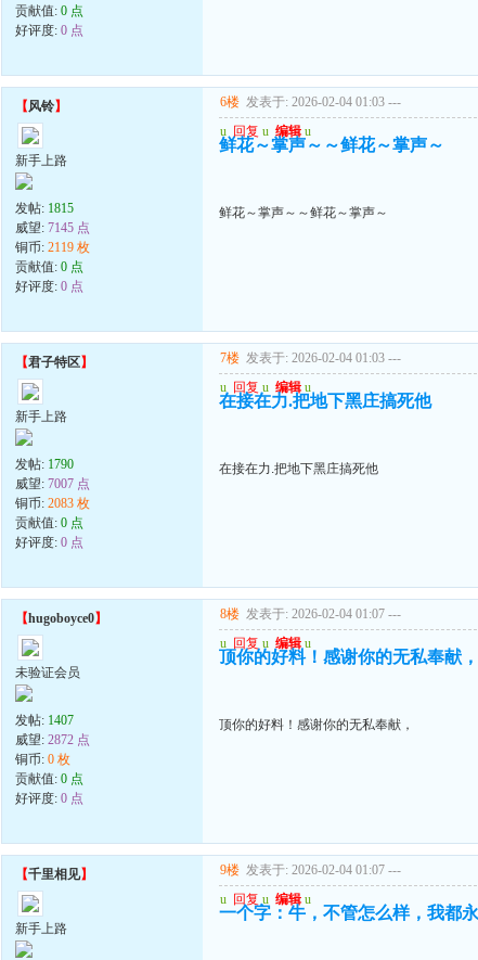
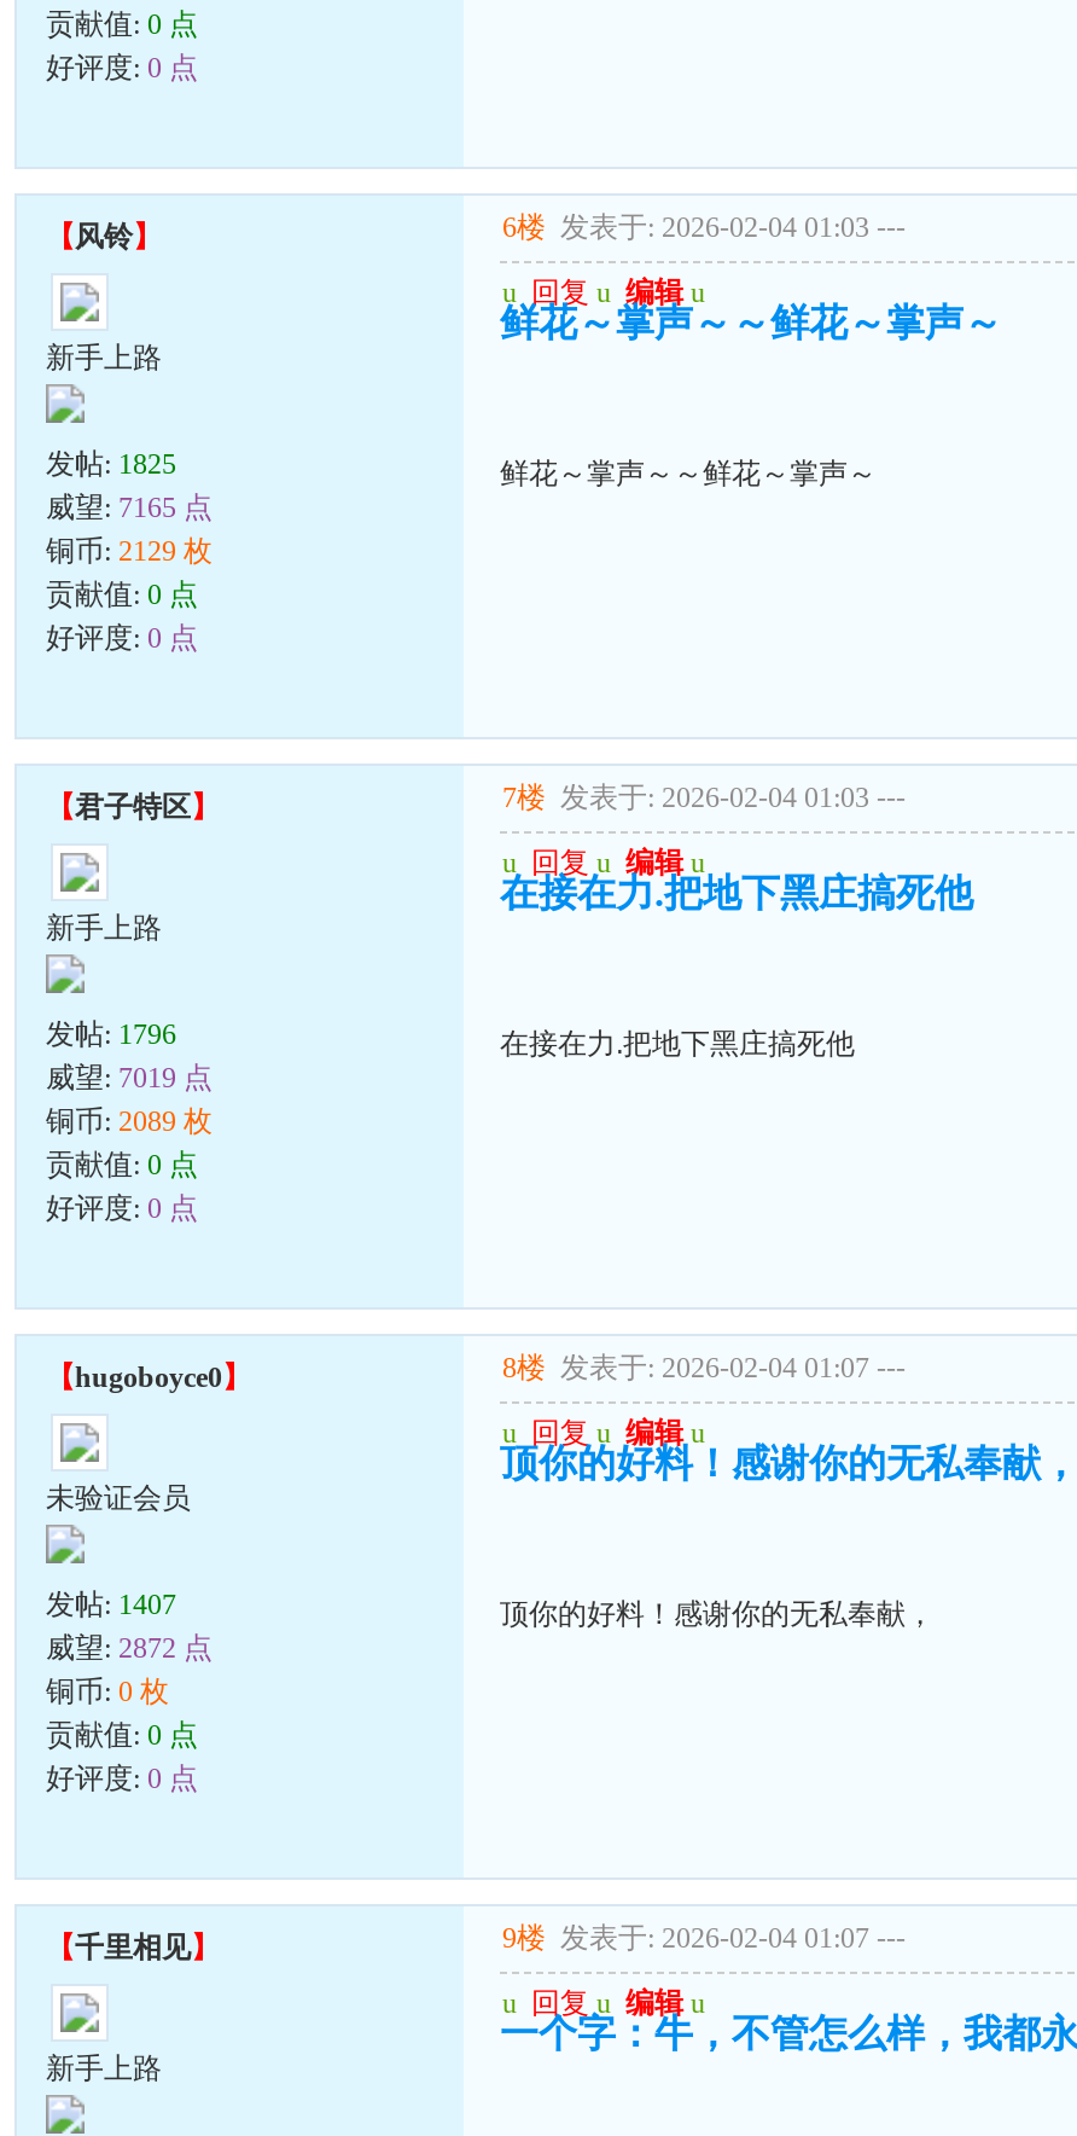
[15,200,74,216] 发帖: 1815 -> [46,447,176,480] 发帖: 1825
[15,220,90,235] 威望: 7145 点 -> [46,490,213,524] 威望: 7165 点
[15,240,90,255] 铜币: 2119 枚 -> [46,534,213,567] 铜币: 2129 枚
[15,456,74,472] 发帖: 1790 -> [46,1017,176,1051] 发帖: 1796
[15,476,90,491] 威望: 7007 点 -> [46,1060,213,1094] 威望: 7019 点
[15,496,90,511] 铜币: 2083 枚 -> [46,1104,213,1138] 铜币: 2089 枚

